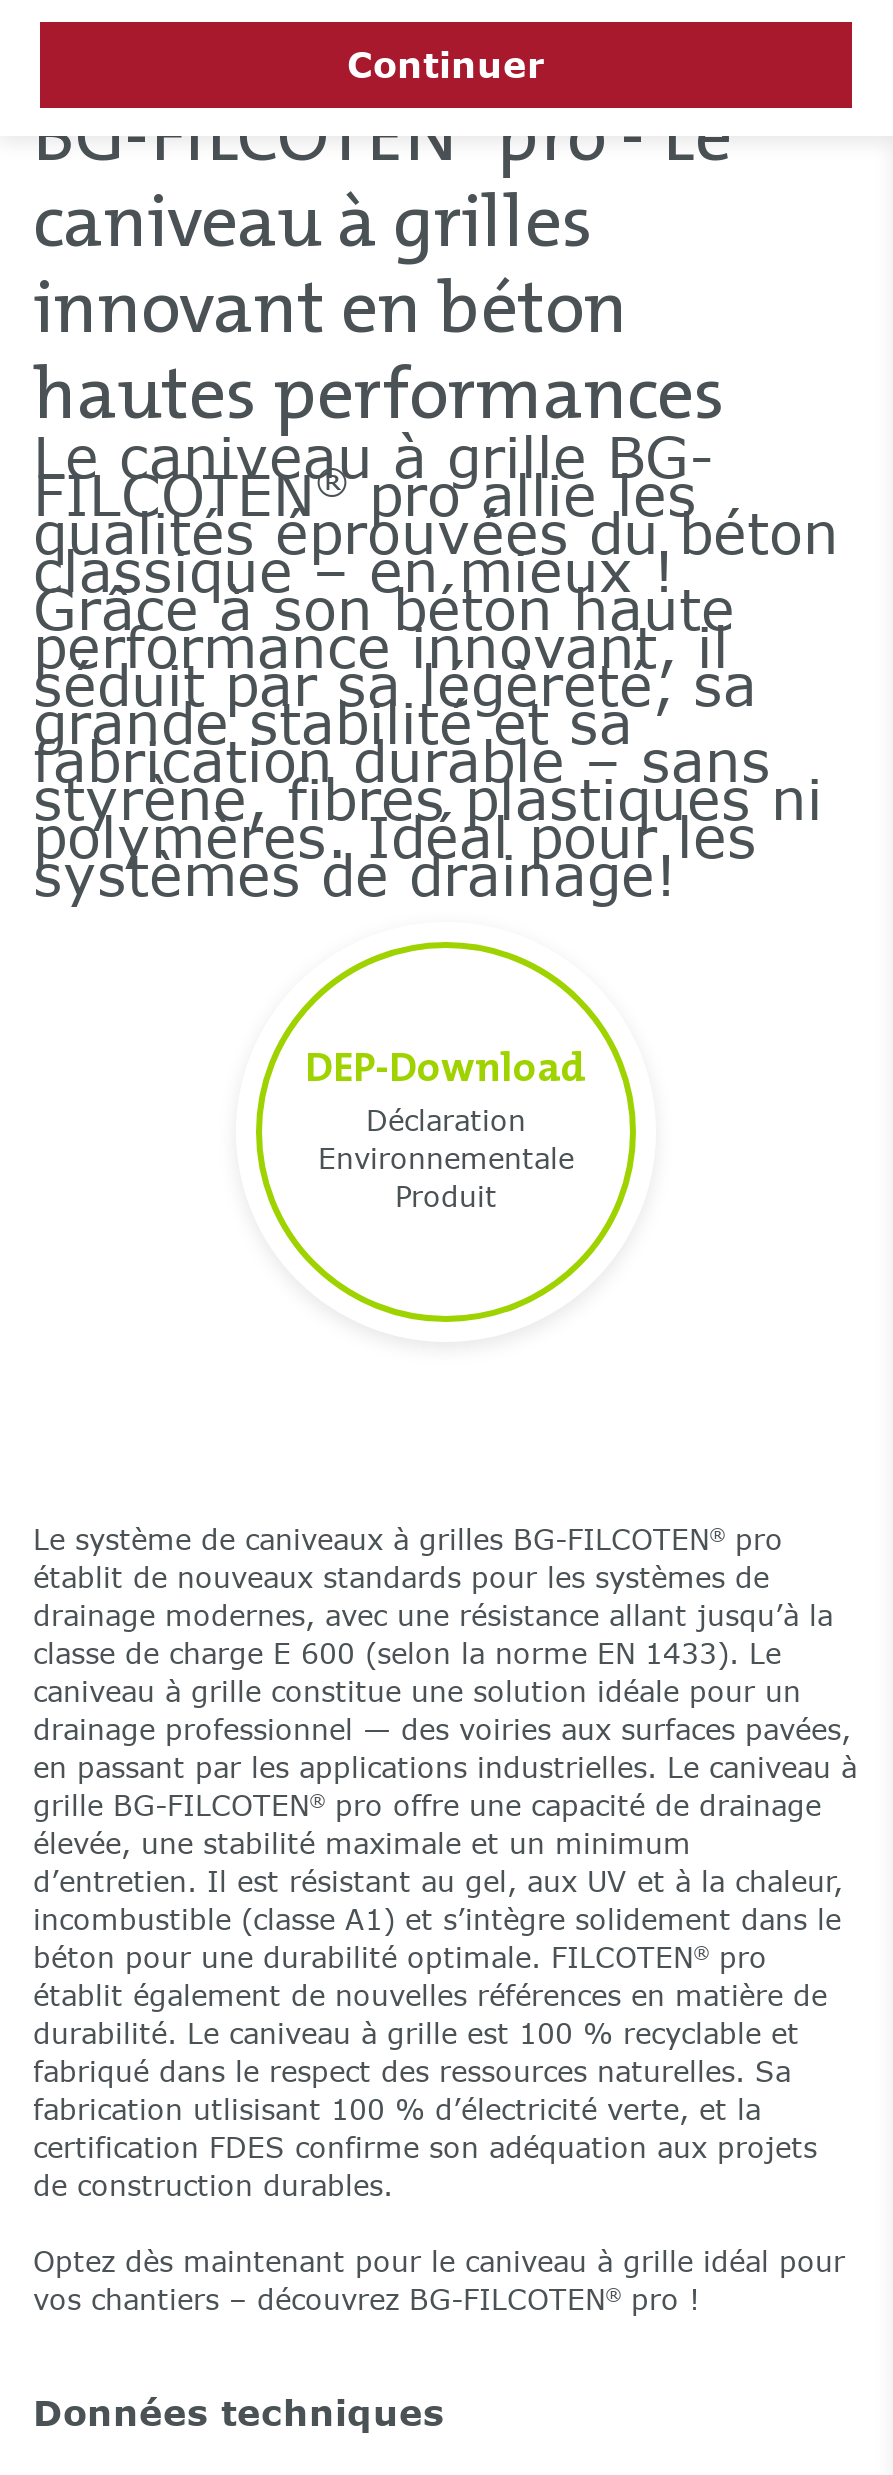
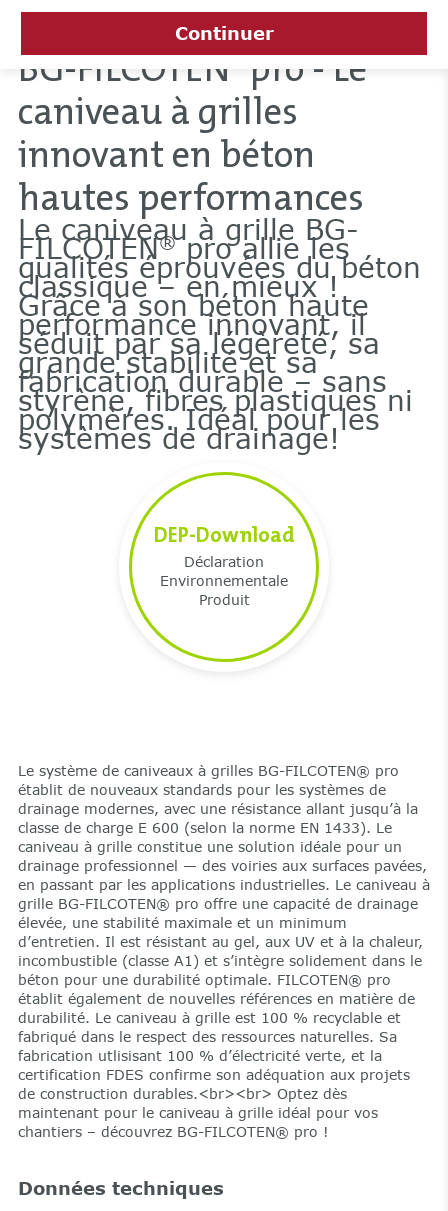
[33,2168,845,2316] de construction durables. | Optez dès maintenant pour le caniveau à grille idéal pour | vos chantiers – découvrez BG-FILCOTEN® pro ! -> [17,1085,377,1140] de construction durables.<br><br> Optez dès | maintenant pour le caniveau à grille idéal pour vos | chantiers – découvrez BG-FILCOTEN® pro !

